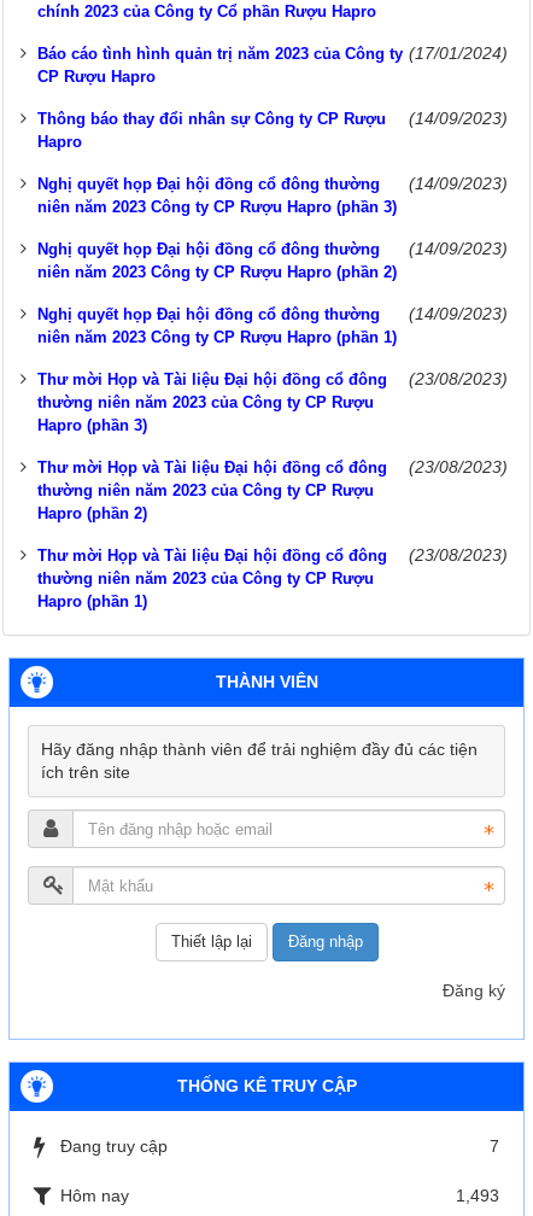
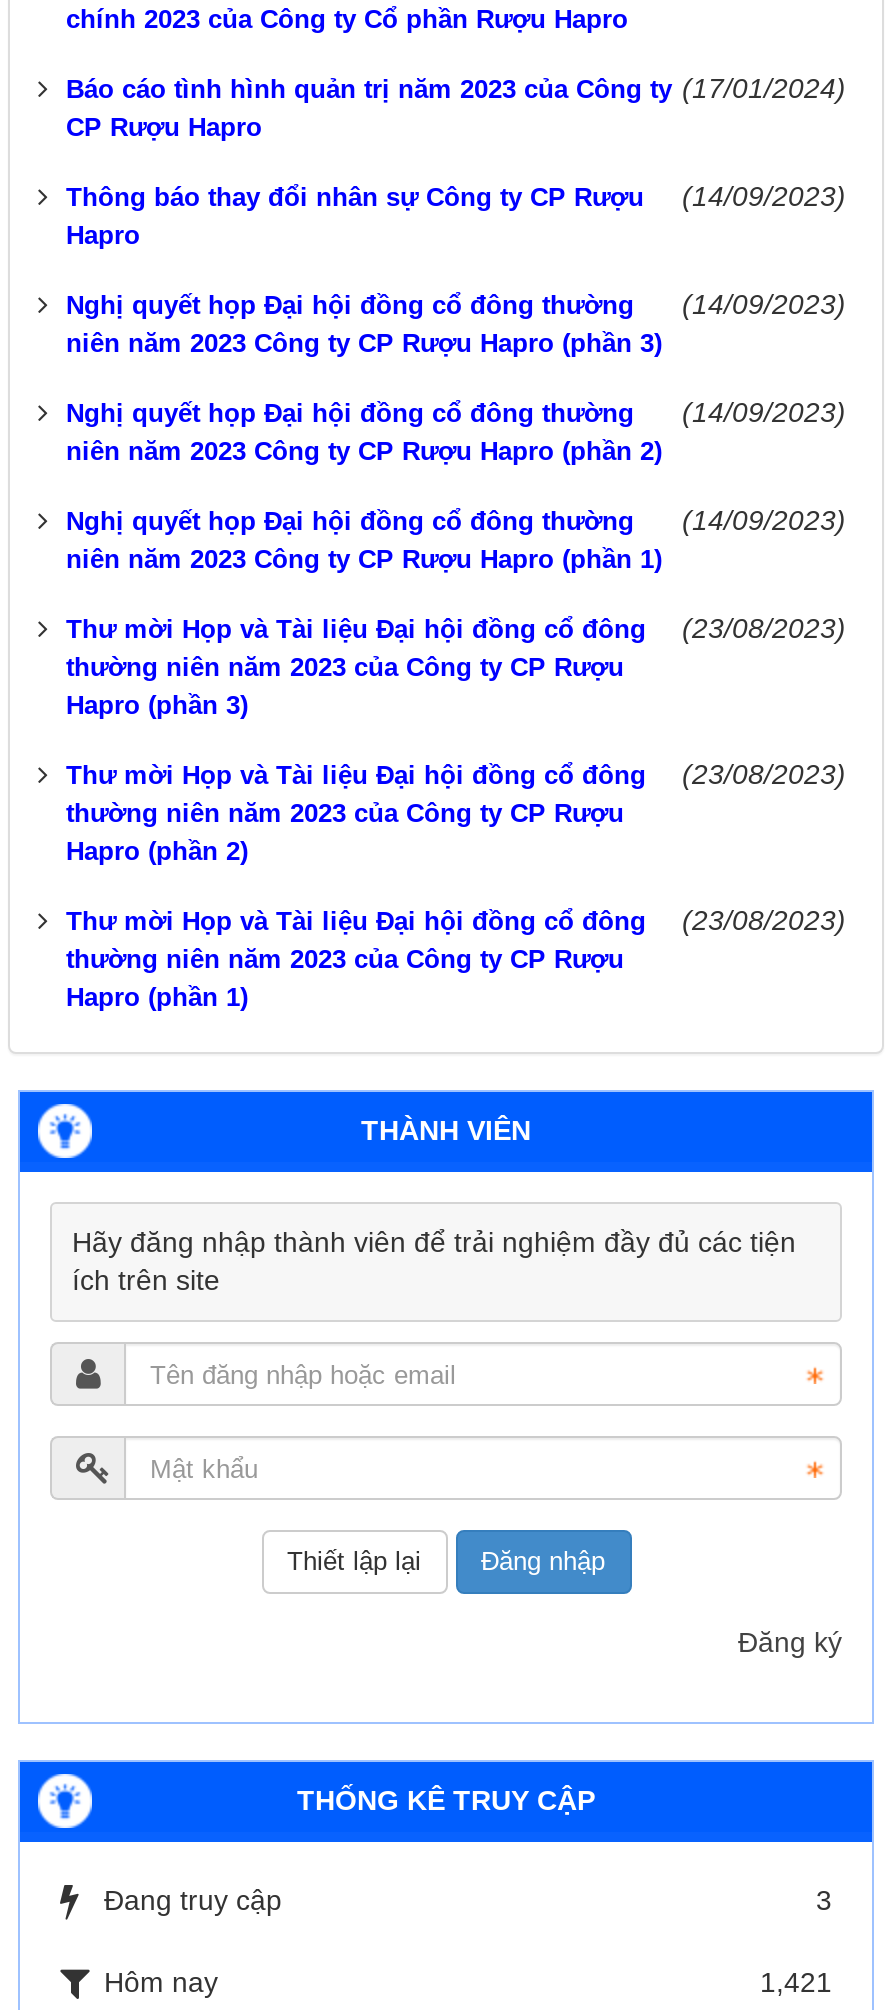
[490,1136,499,1156] 7 -> [816,1884,832,1916] 3
[456,1186,499,1205] 1,493 -> [760,1966,832,1998] 1,421

